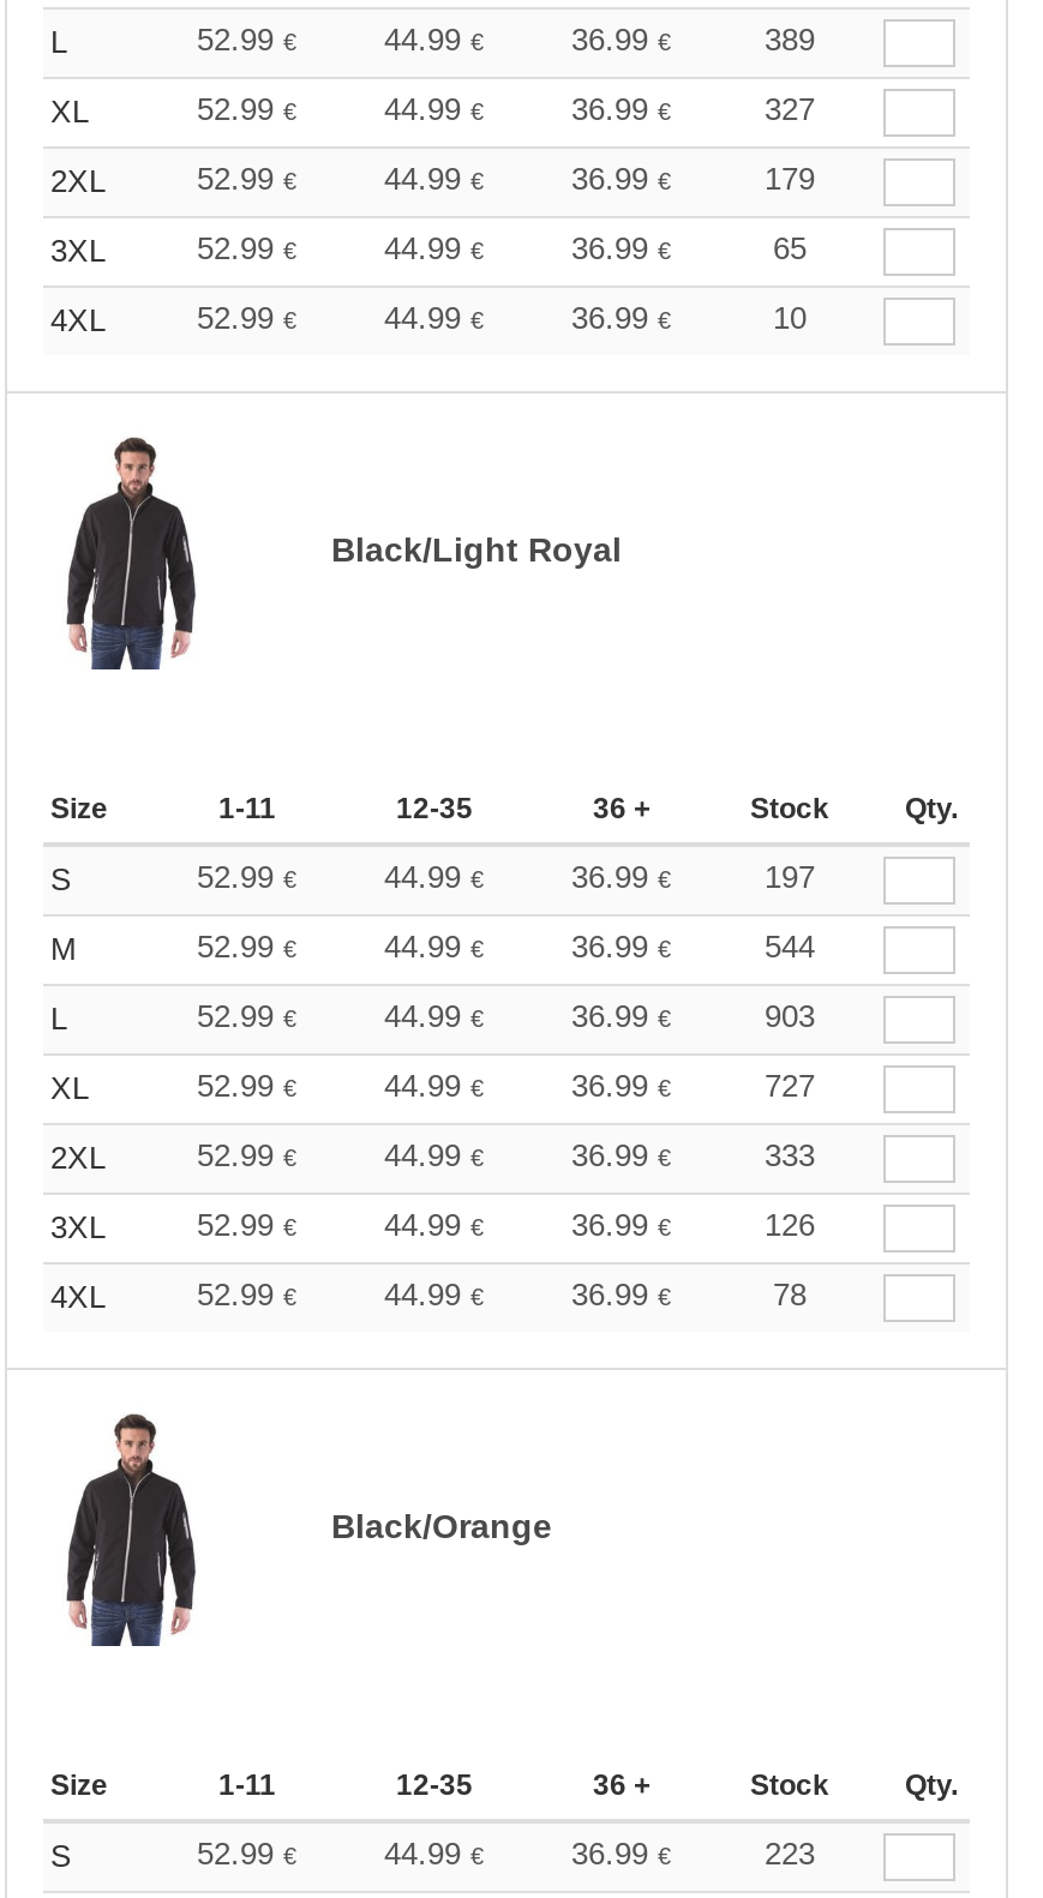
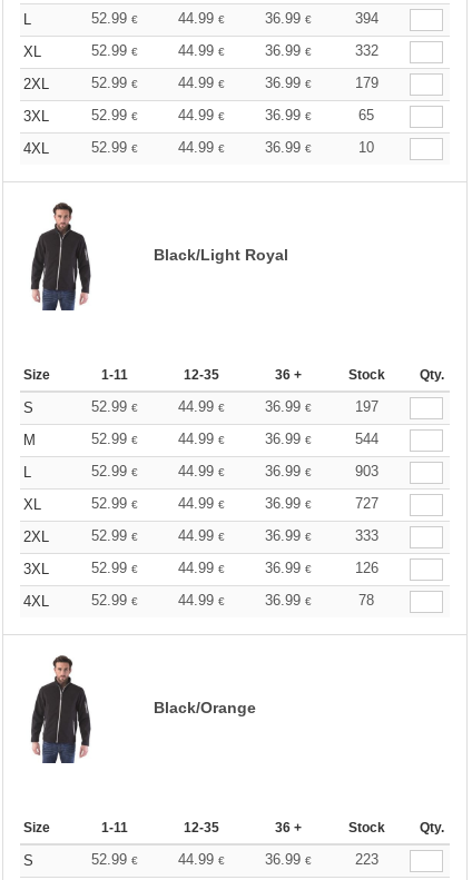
[765,22,815,58] 389 -> [355,10,378,27] 394
[765,91,815,127] 327 -> [355,42,378,59] 332

